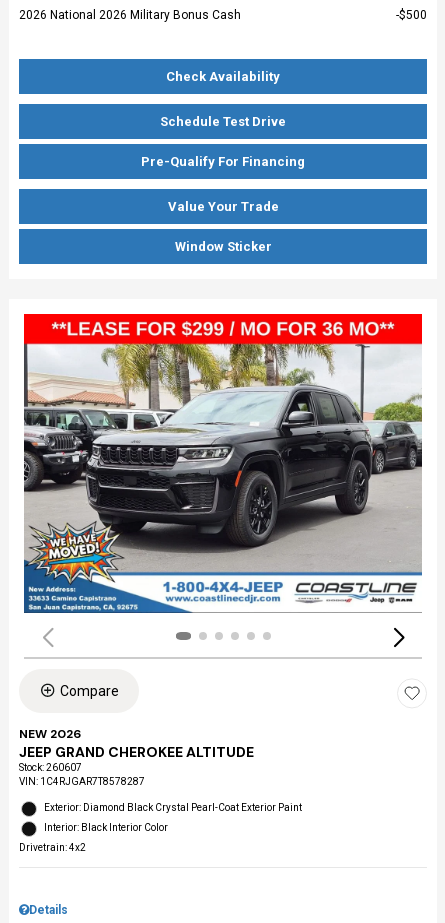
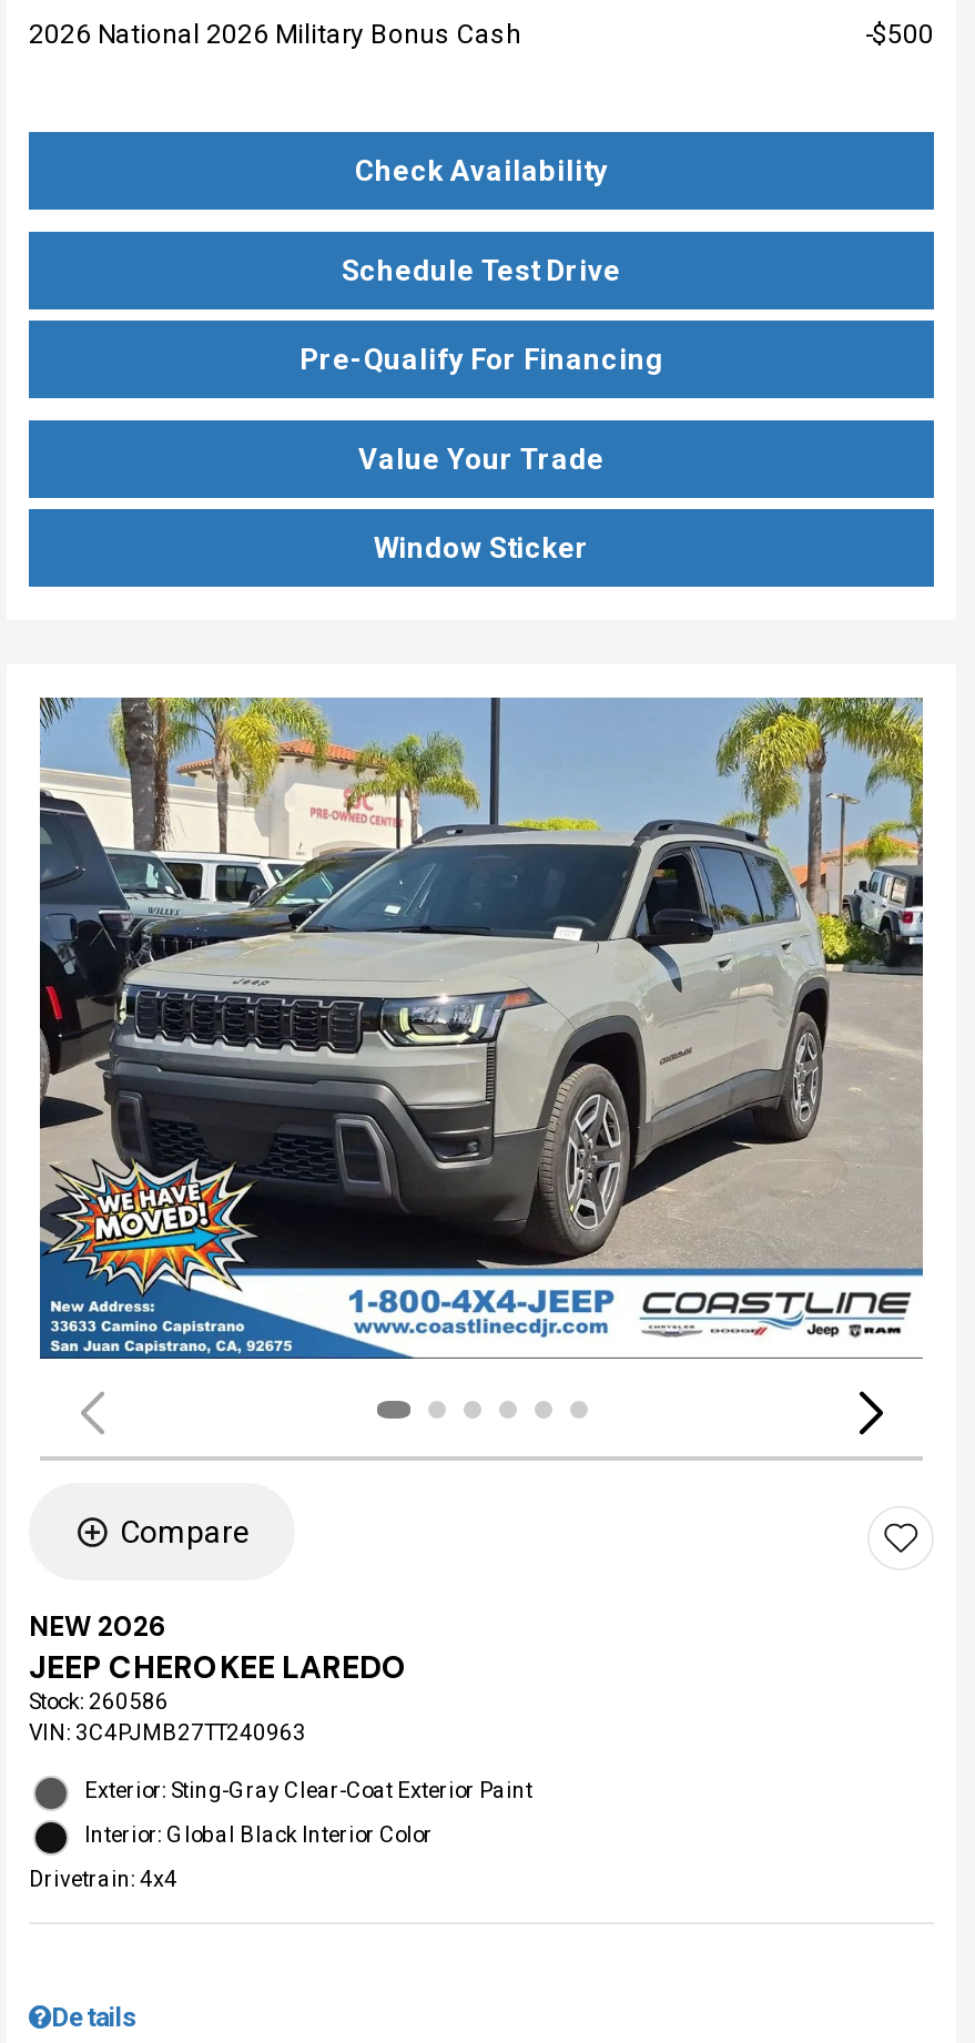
[23,313,423,573] [image] -> [38,694,925,1271] [image]
[19,742,254,786] JEEP GRAND CHEROKEE ALTITUDE | Stock: 260607 | VIN: 1C4RJGAR7T8578287 -> [29,1647,408,1745] JEEP CHEROKEE LAREDO | Stock: 260586 | VIN: 3C4PJMB27TT240963
[44,801,302,812] Exterior: Diamond Black Crystal Pearl-Coat Exterior Paint -> [84,1778,532,1802] Exterior: Sting-Gray Clear-Coat Exterior Paint
[44,821,168,832] Interior: Black Interior Color -> [84,1822,433,1847] Interior: Global Black Interior Color
[19,841,86,852] Drivetrain: 4x2 -> [29,1867,177,1891] Drivetrain: 4x4

